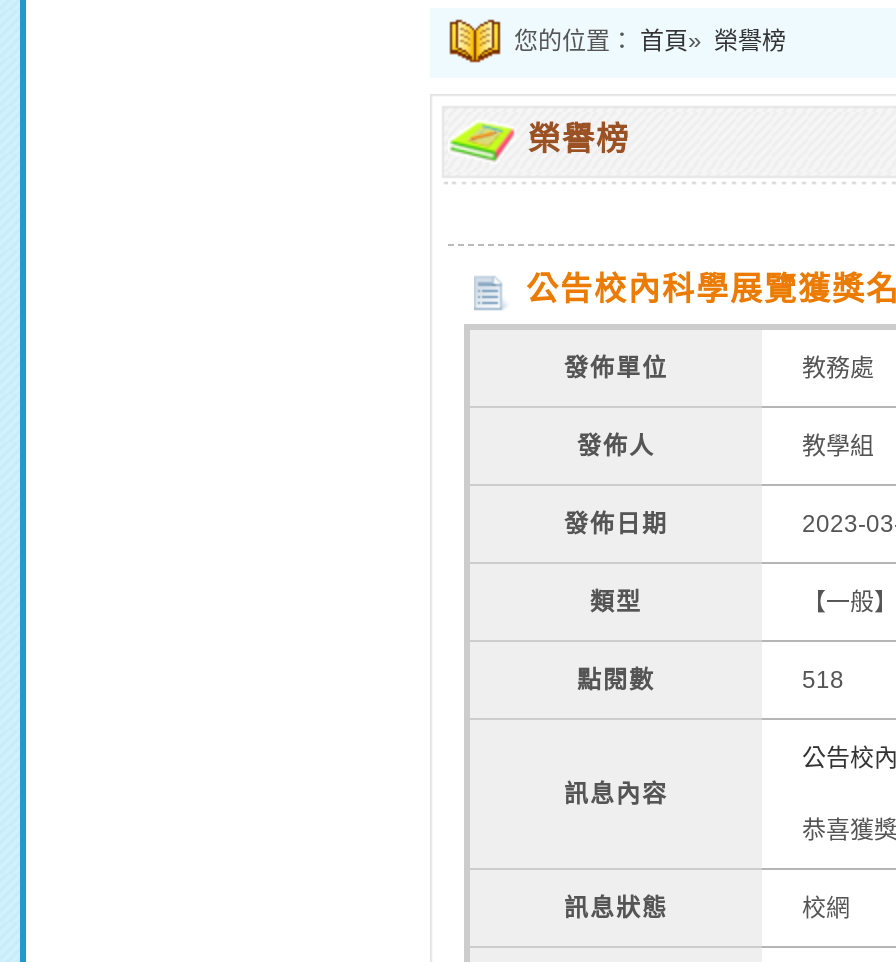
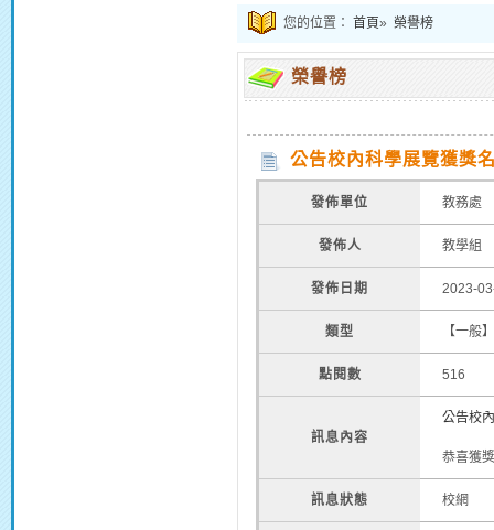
[802,666,844,694] 518 -> [442,367,465,382] 516

